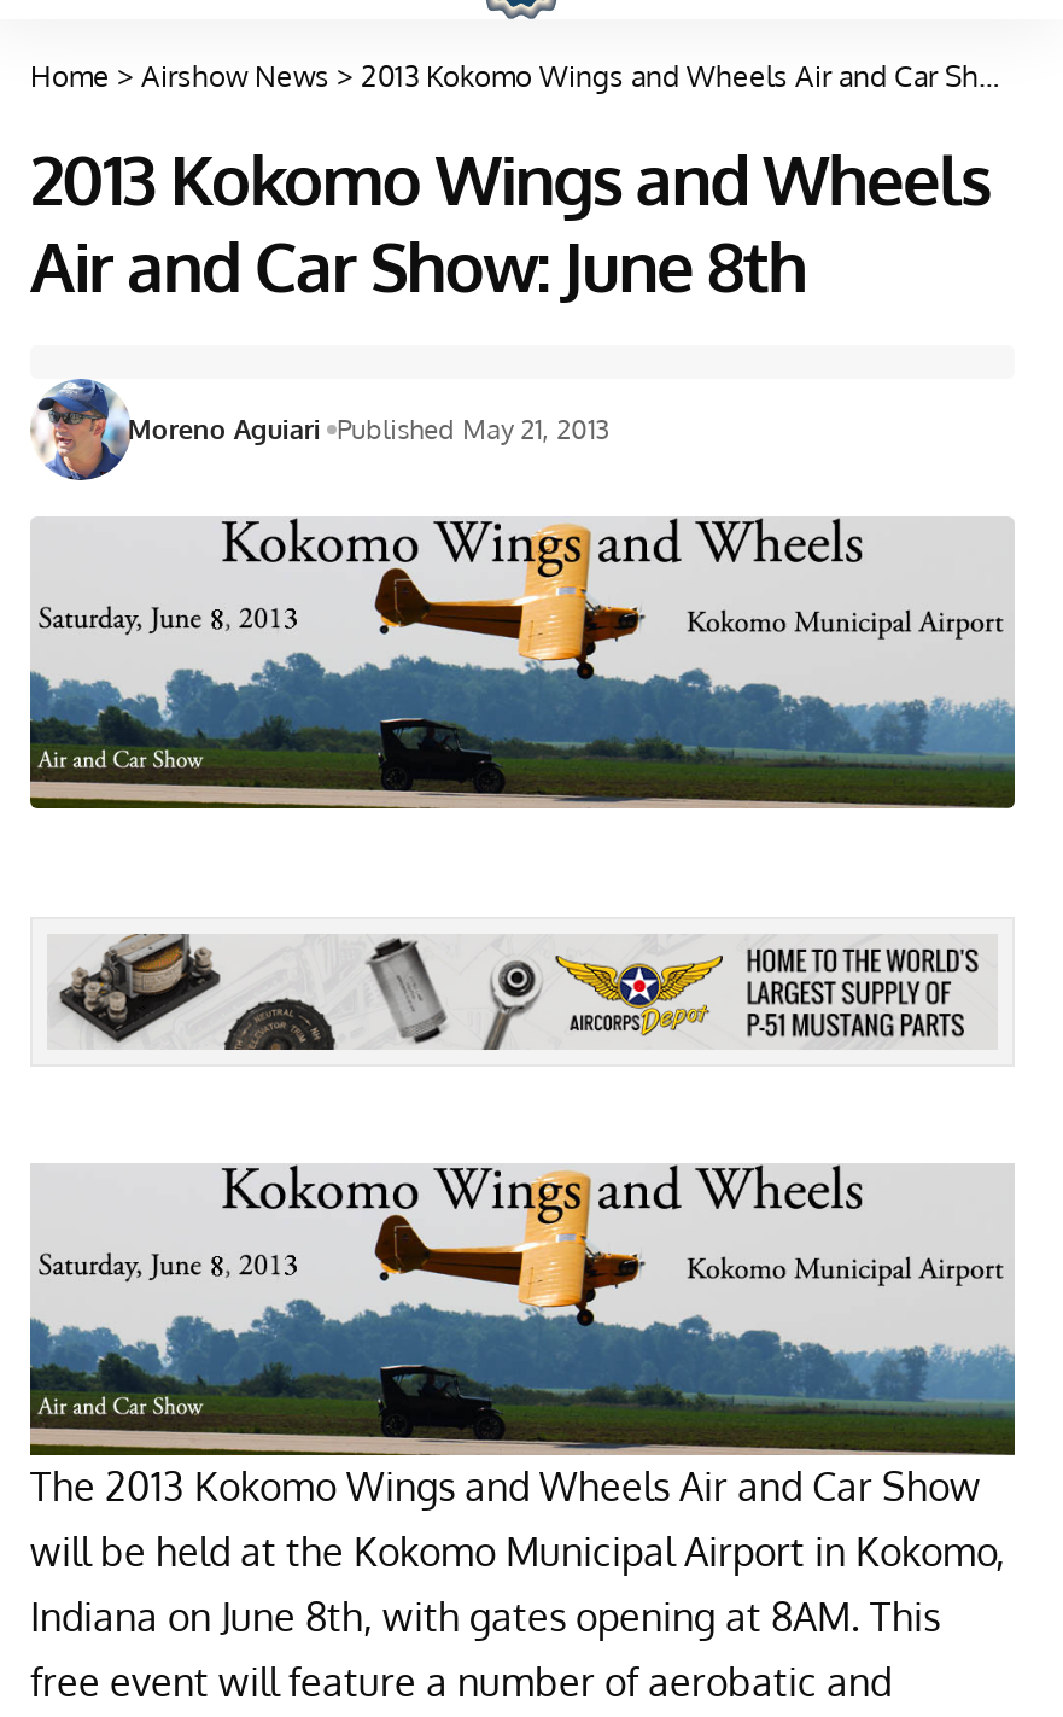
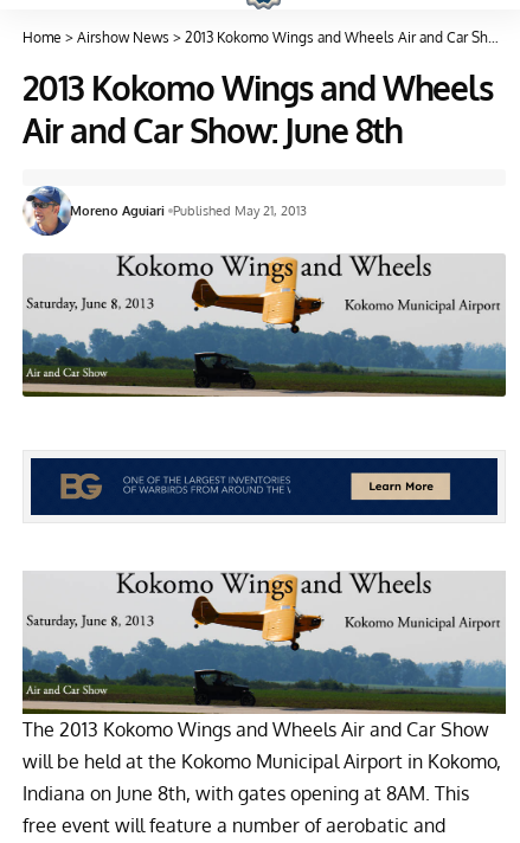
[47,934,998,1052] [image] -> [30,457,499,516] [image]

